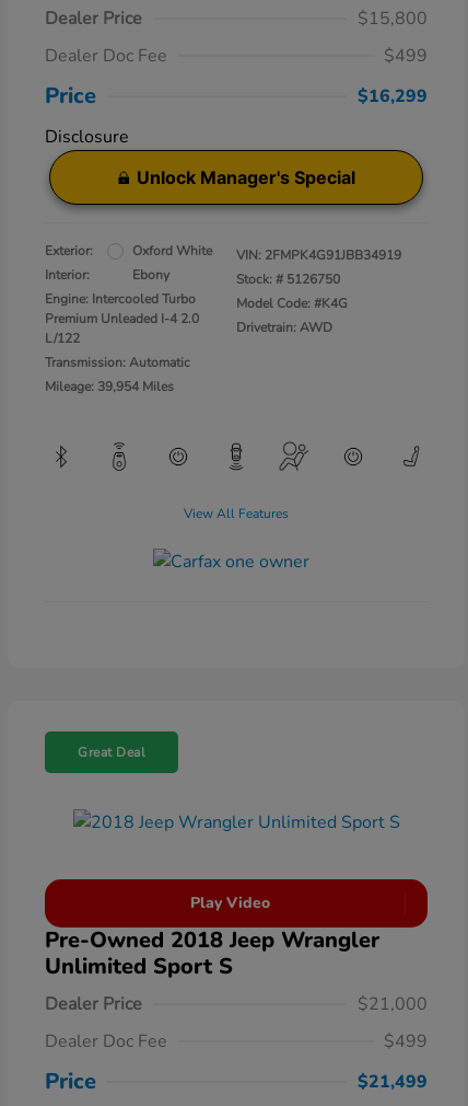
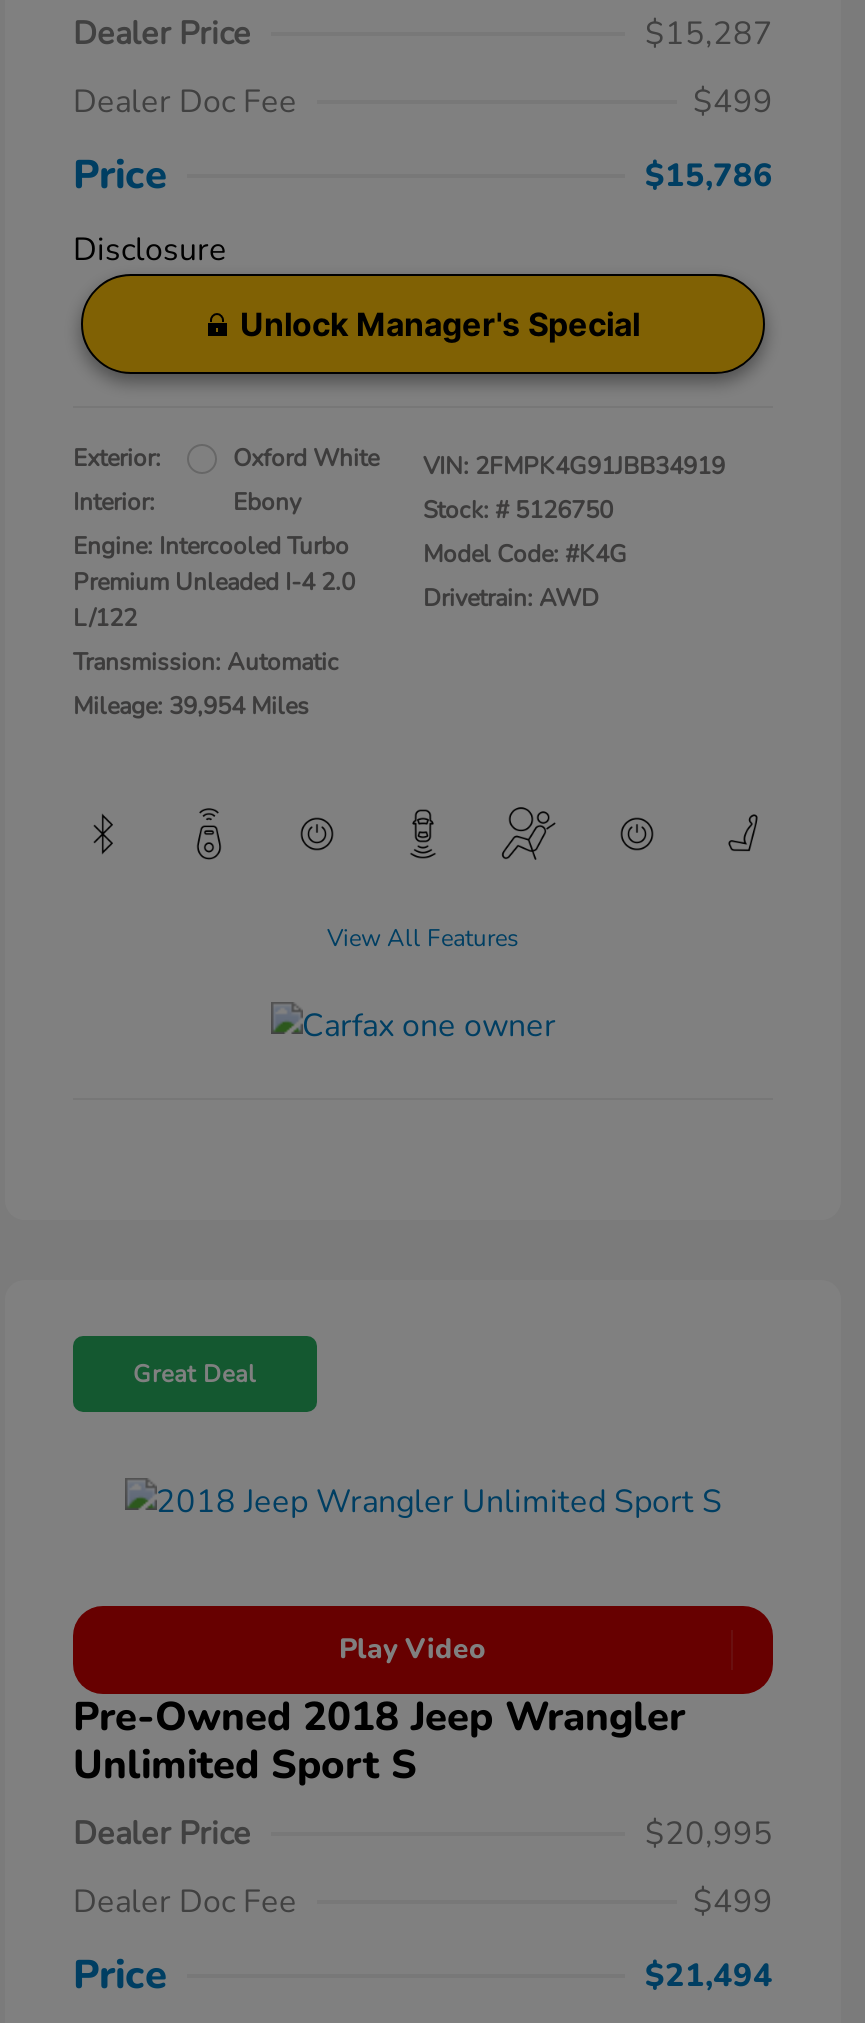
[358,7,428,31] $15,800 -> [645,12,773,56] $15,287
[358,85,428,109] $16,299 -> [645,154,773,198] $15,786
[358,993,428,1017] $21,000 -> [645,1813,773,1857] $20,995
[358,1070,428,1094] $21,499 -> [645,1955,773,1999] $21,494

